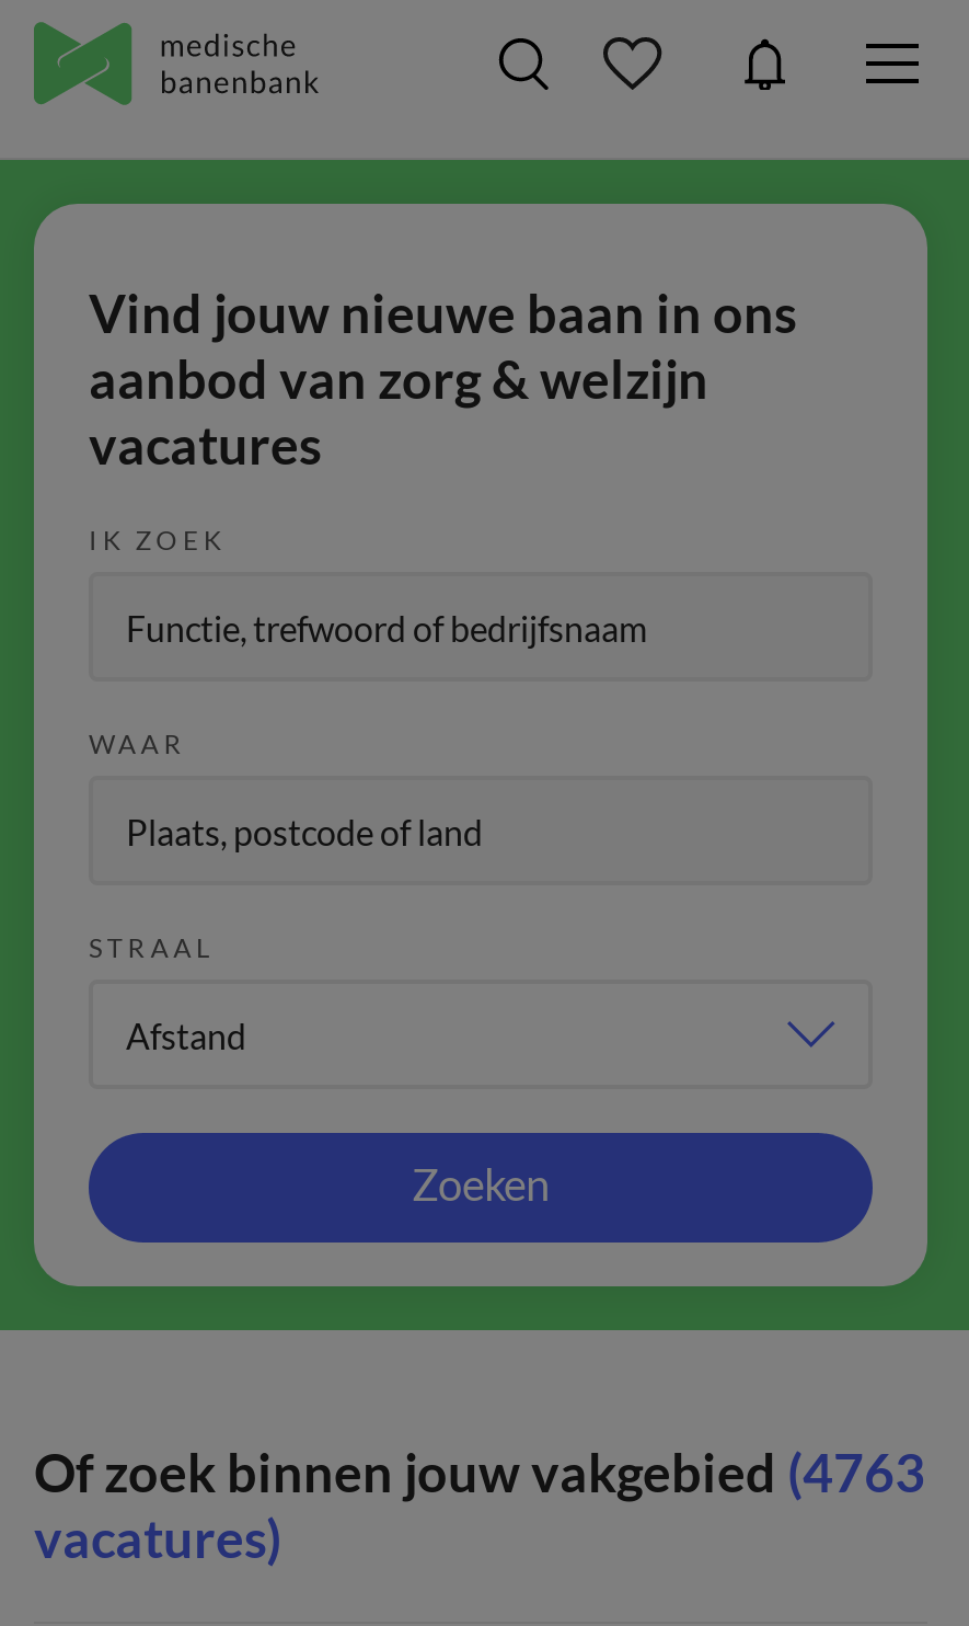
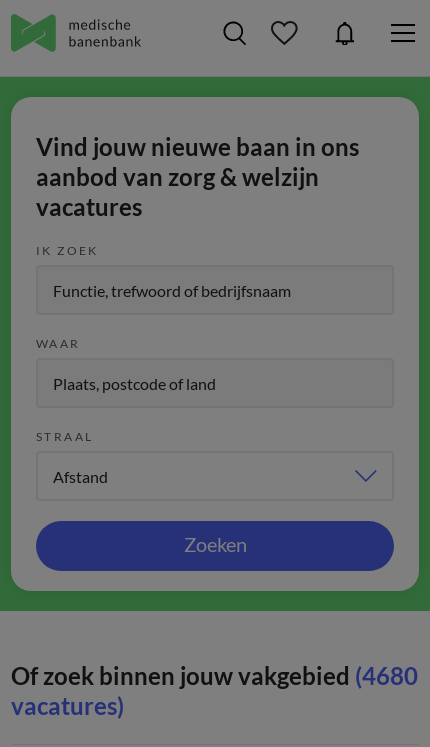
[34,1440,925,1503] Of zoek binnen jouw vakgebied (4763 -> [11,661,418,690] Of zoek binnen jouw vakgebied (4680

